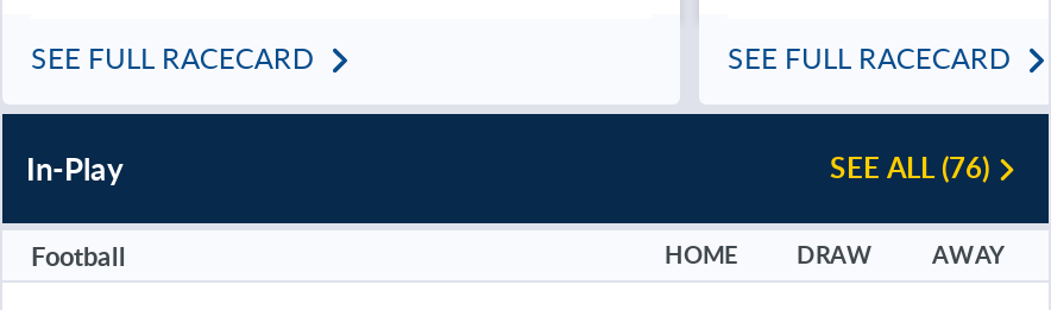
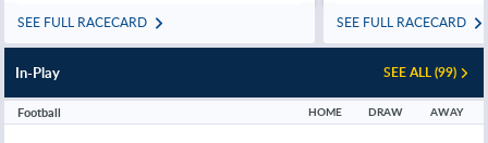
[830,148,989,188] SEE ALL (76) -> [383,63,456,81] SEE ALL (99)

